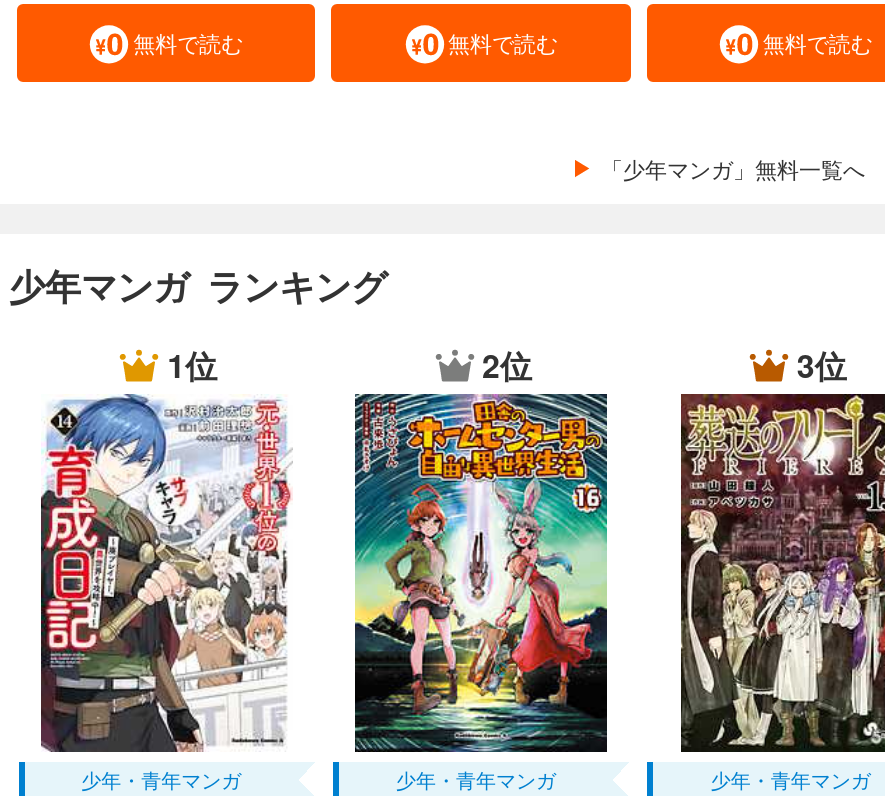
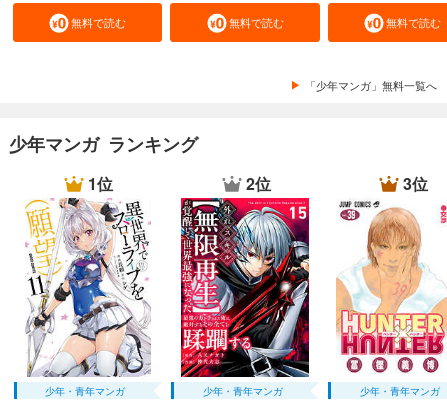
[39,394,293,754] [image] -> [24,198,151,378] [image]
[353,392,609,754] [image] -> [180,197,310,378] [image]
[663,392,879,754] [image] -> [335,198,444,377] [image]

